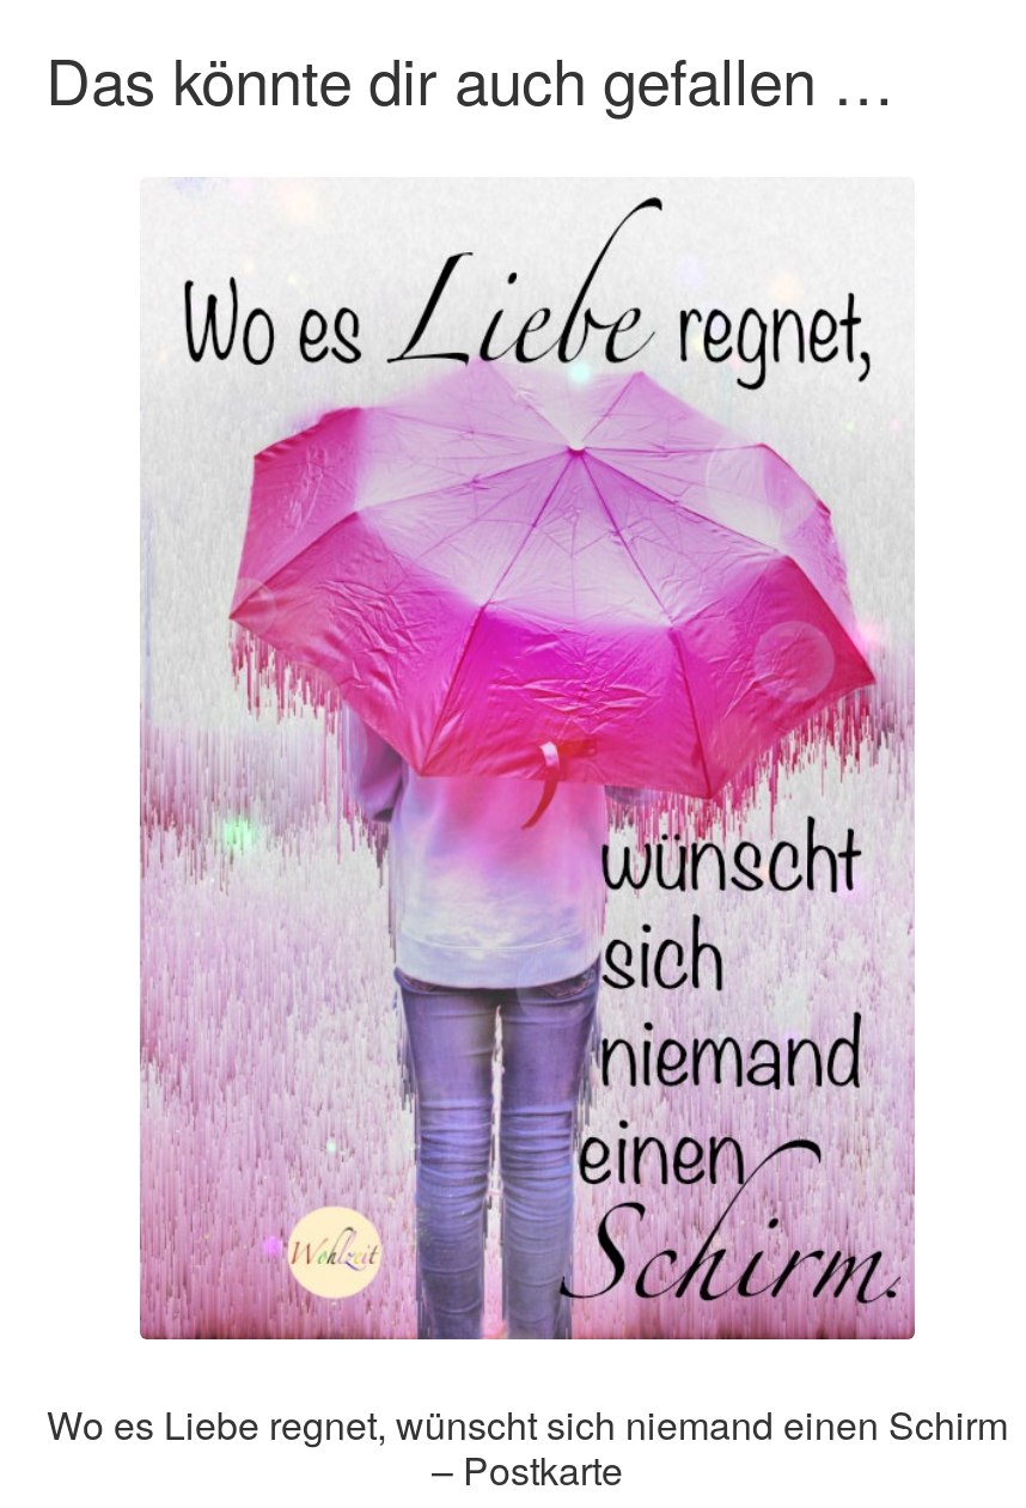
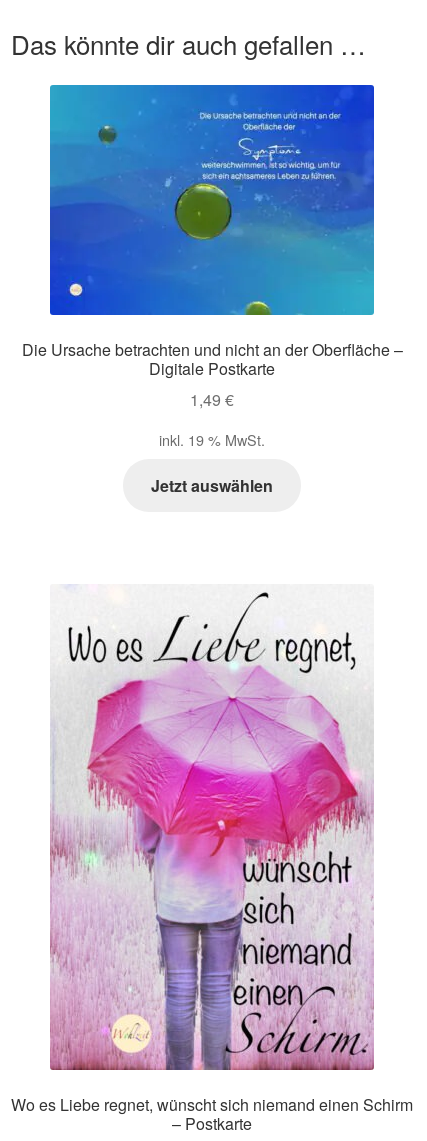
none -> [21,84,402,497] [image] | Die Ursache betrachten und nicht an der Oberfläche – | Digitale Postkarte | 1,49 € | inkl. 19 % MwSt. | Jetzt auswählen

